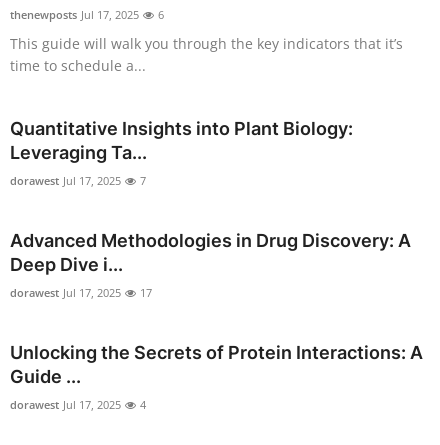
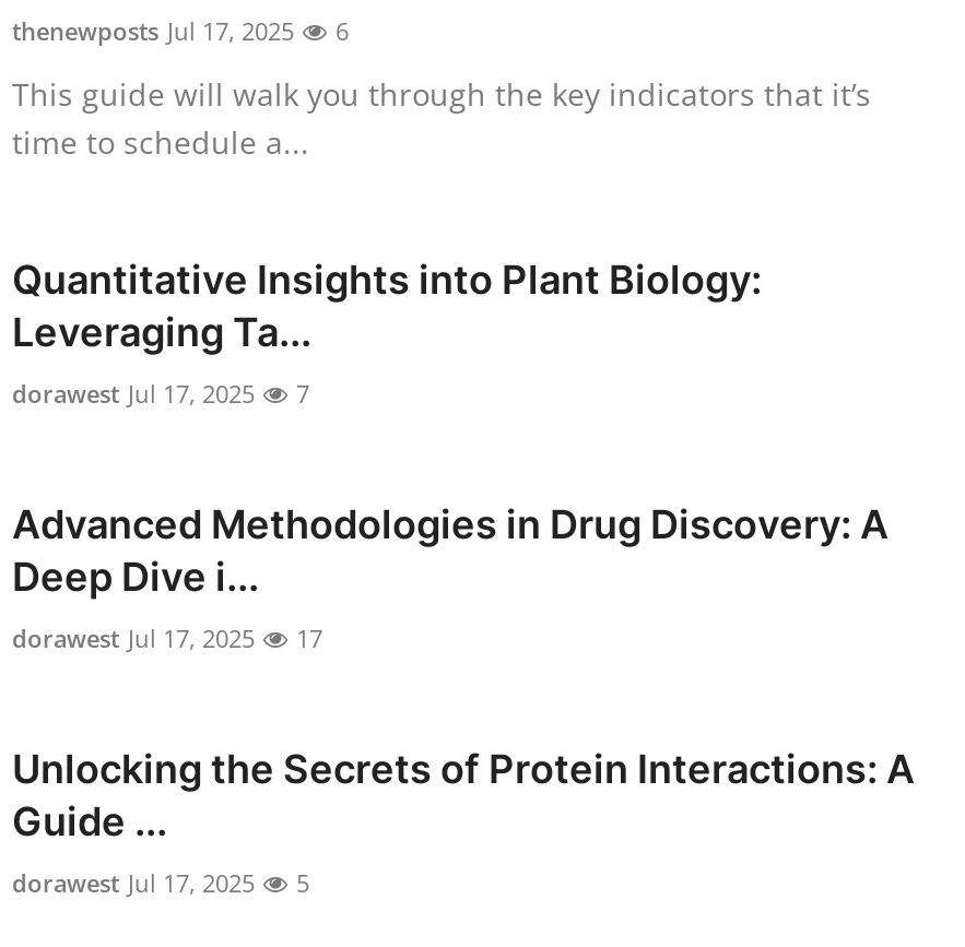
[10,397,146,412] dorawest Jul 17, 2025 4 -> [12,866,309,898] dorawest Jul 17, 2025 5

